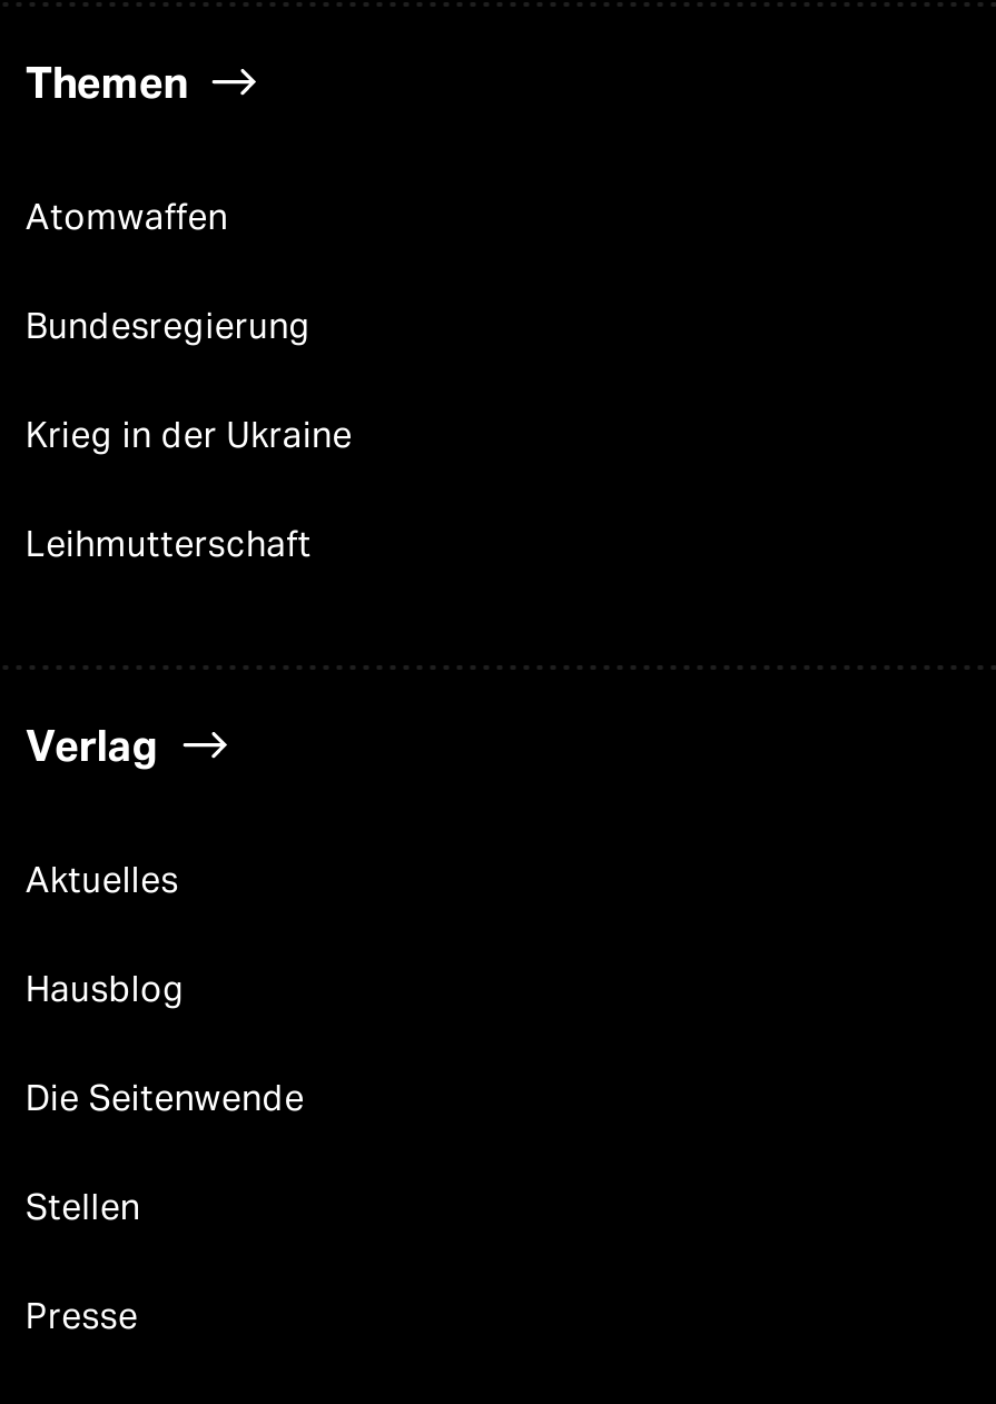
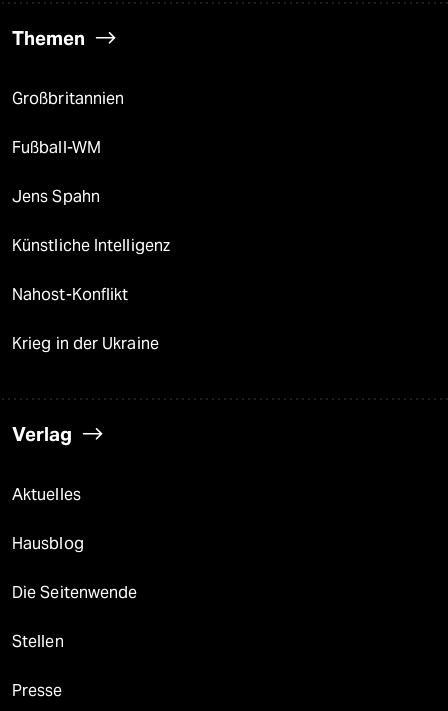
[26,195,311,346] Atomwaffen | Bundesregierung -> [12,89,170,304] Großbritannien | Fußball-WM | Jens Spahn | Künstliche Intelligenz | Nahost-Konflikt
moved [26,413,353,455] -> [12,334,159,353]: Krieg in der Ukraine
[26,522,312,564] Leihmutterschaft -> none

